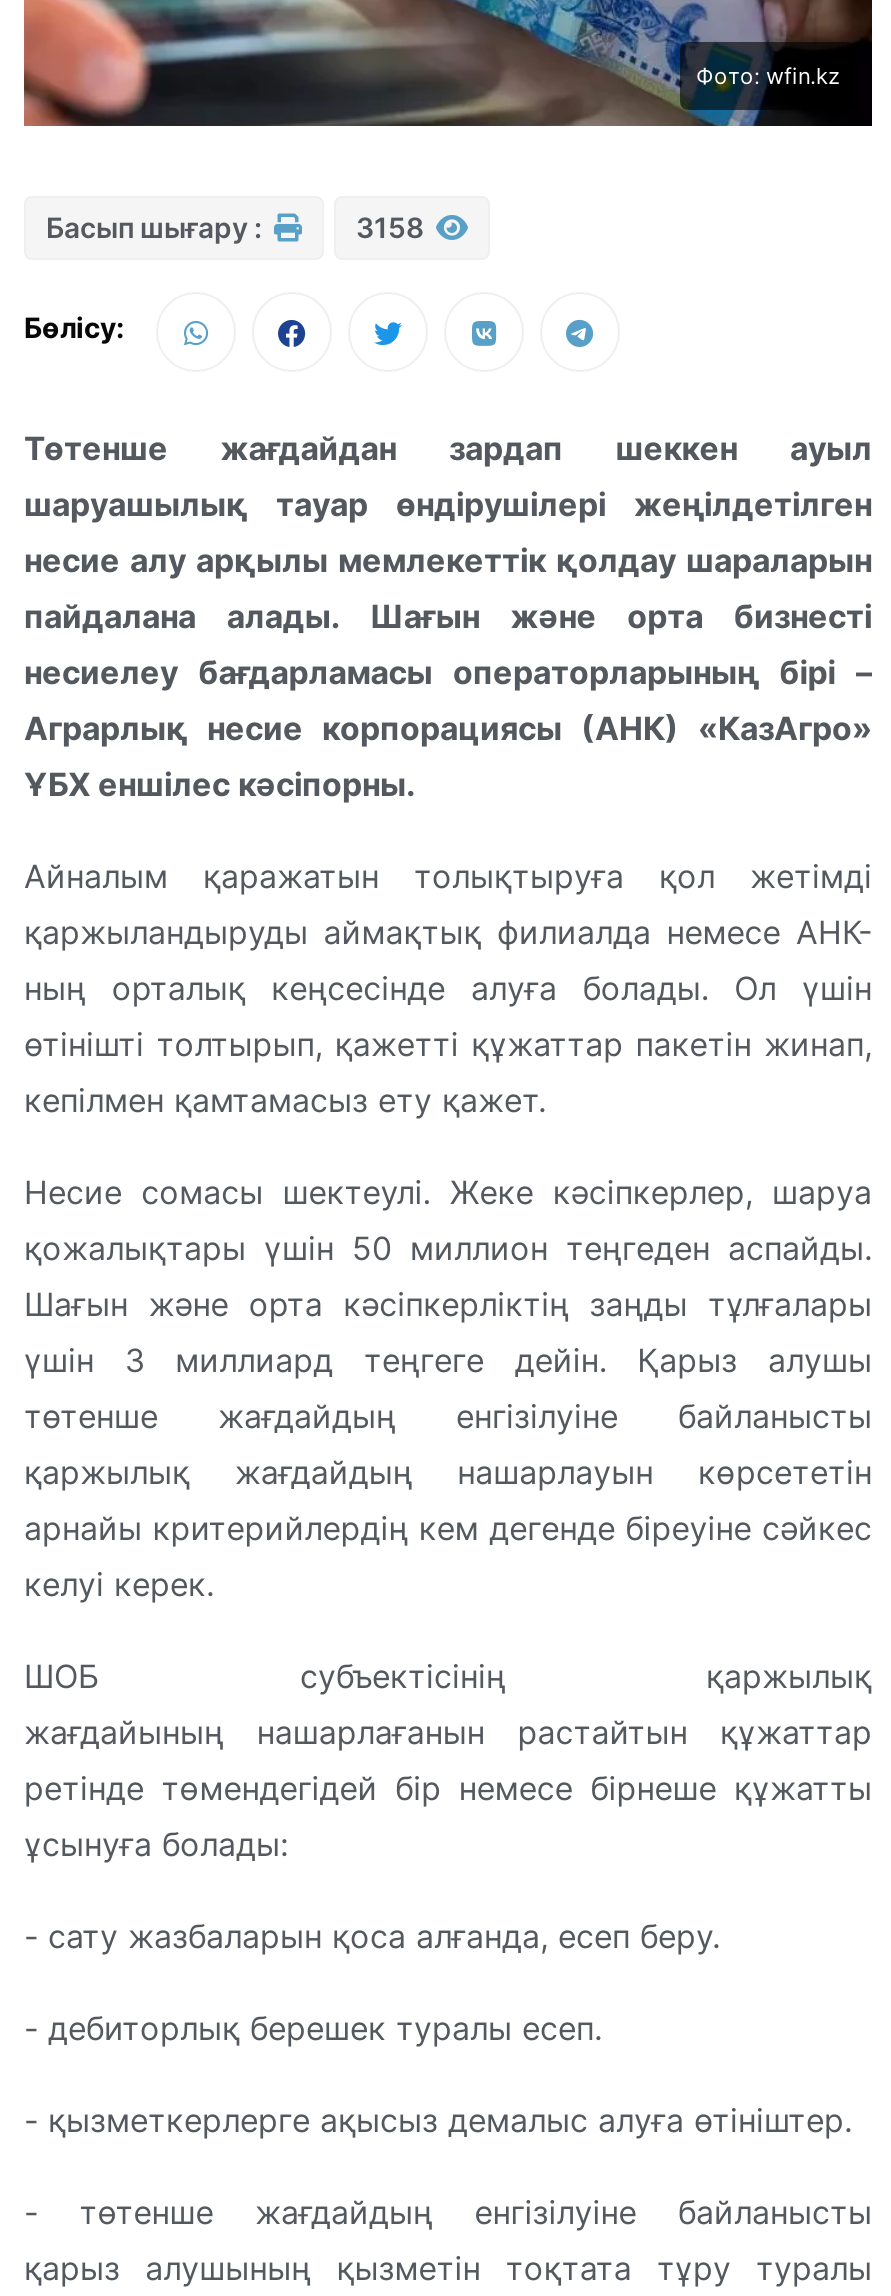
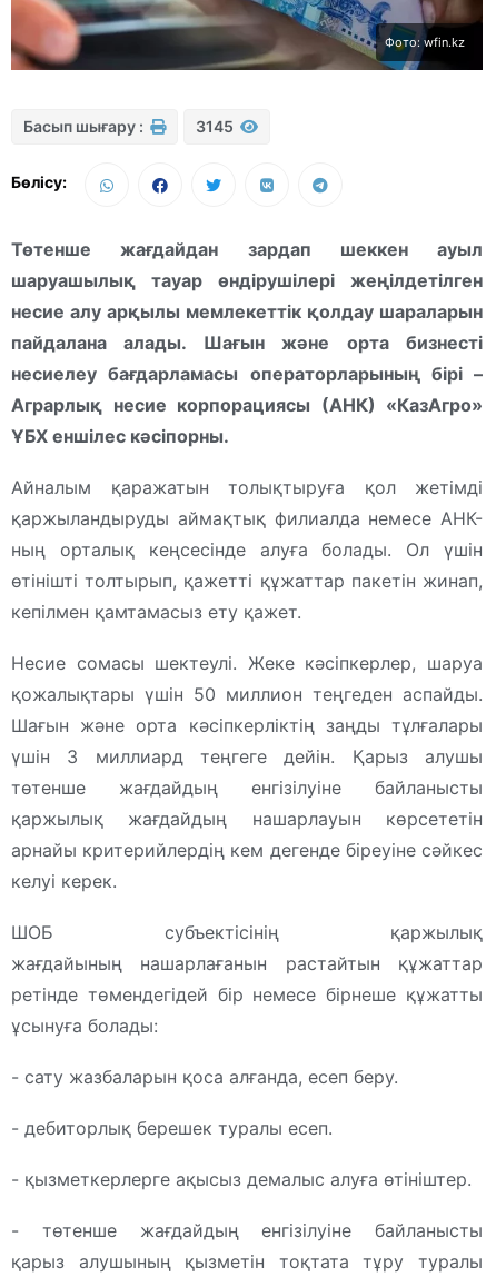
[356,210,430,244] 3158 -> [196,117,237,136] 3145

